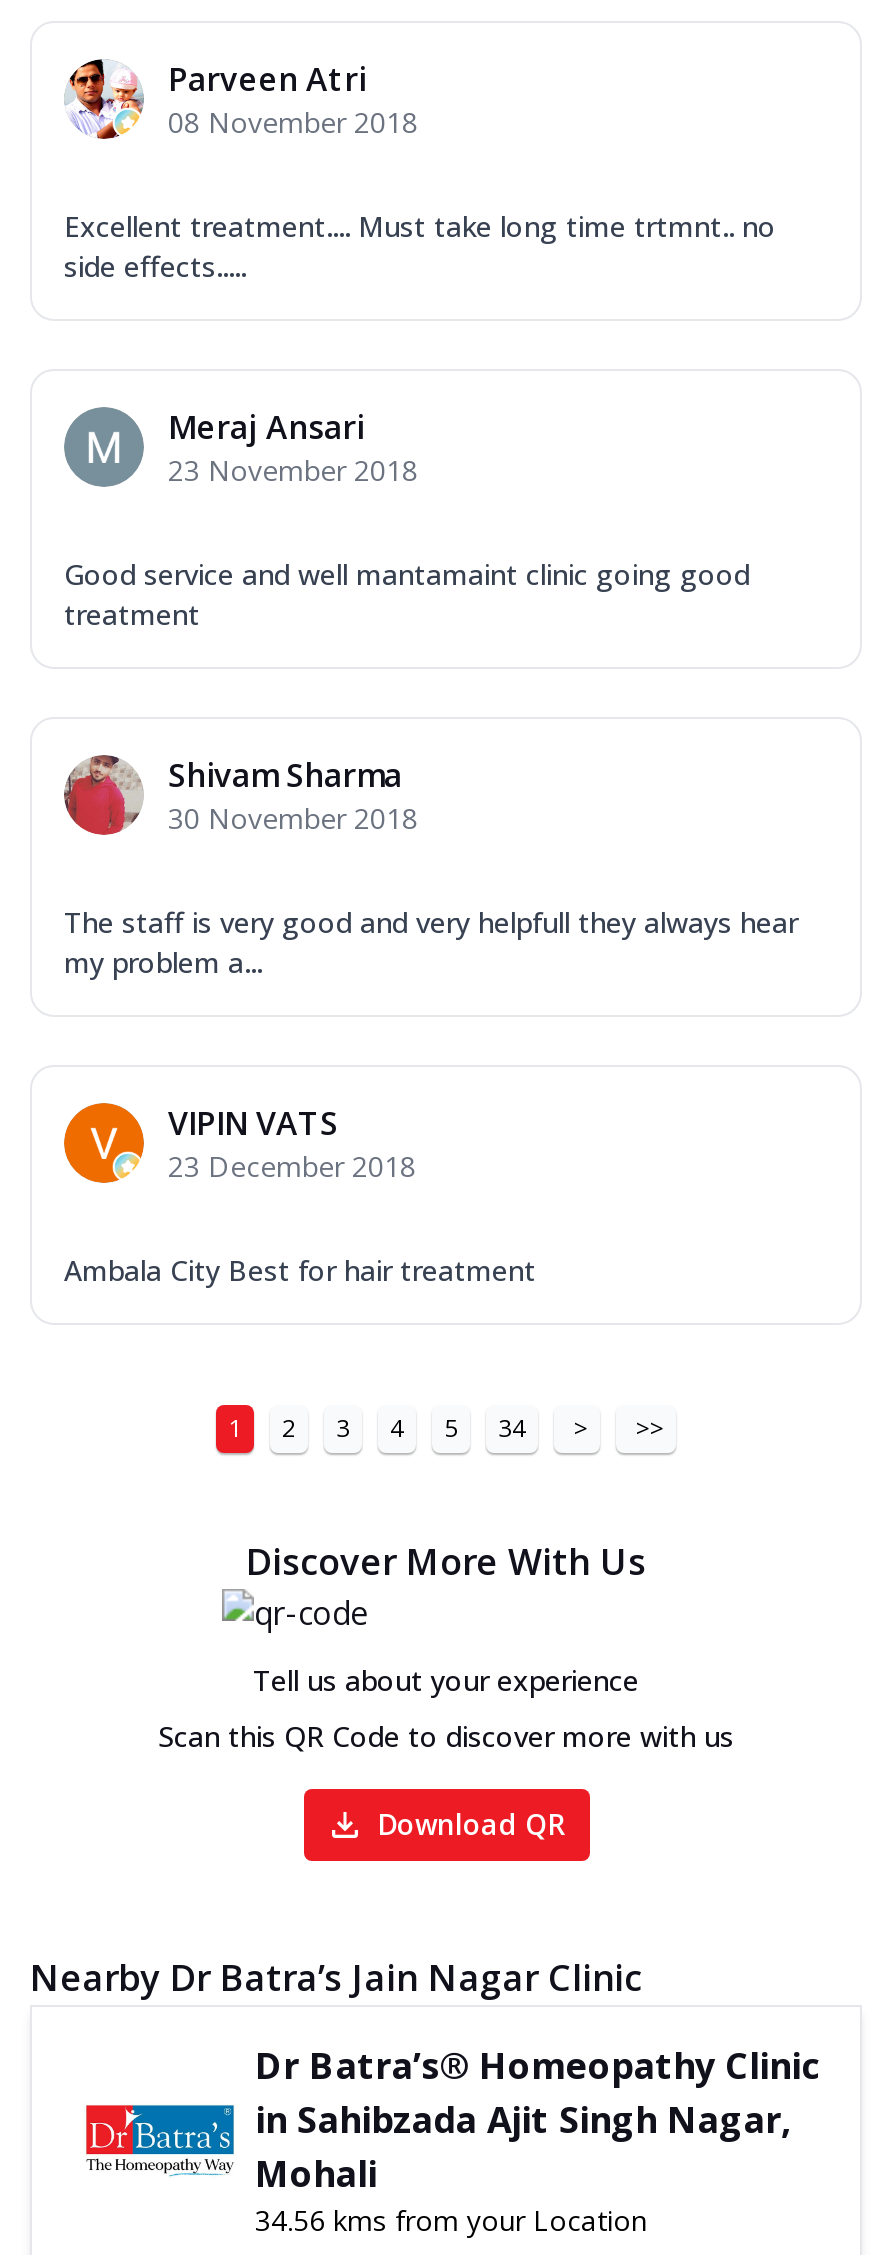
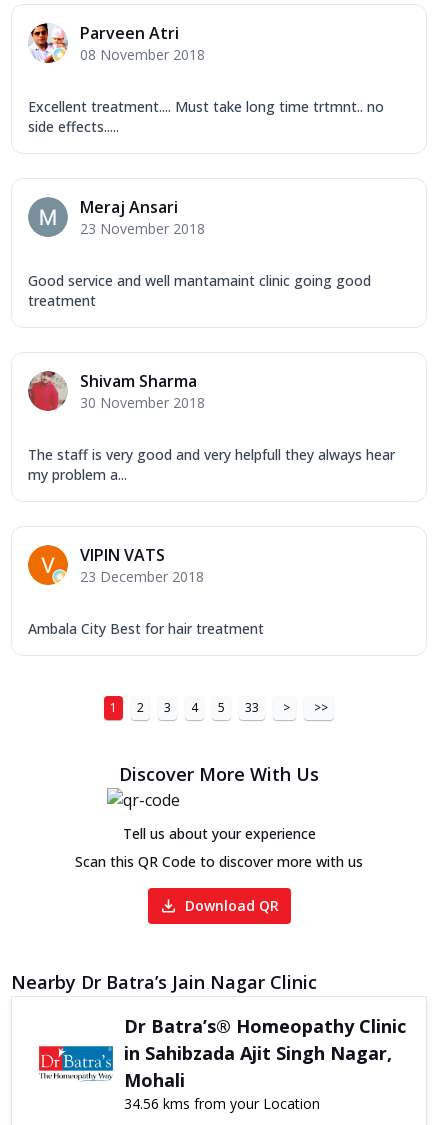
[498,1412,526,1446] 34 -> [245,699,259,716] 33

